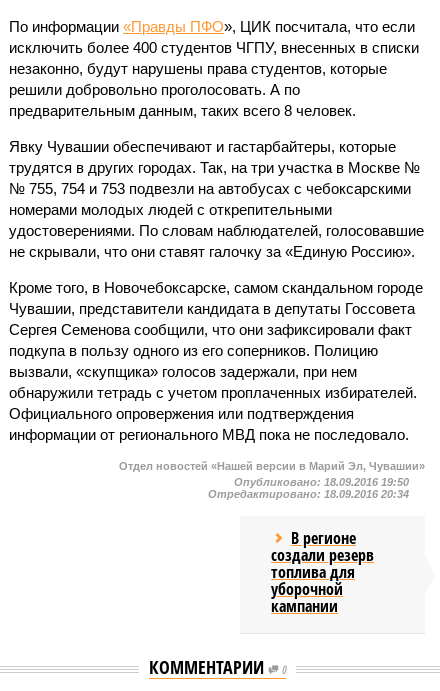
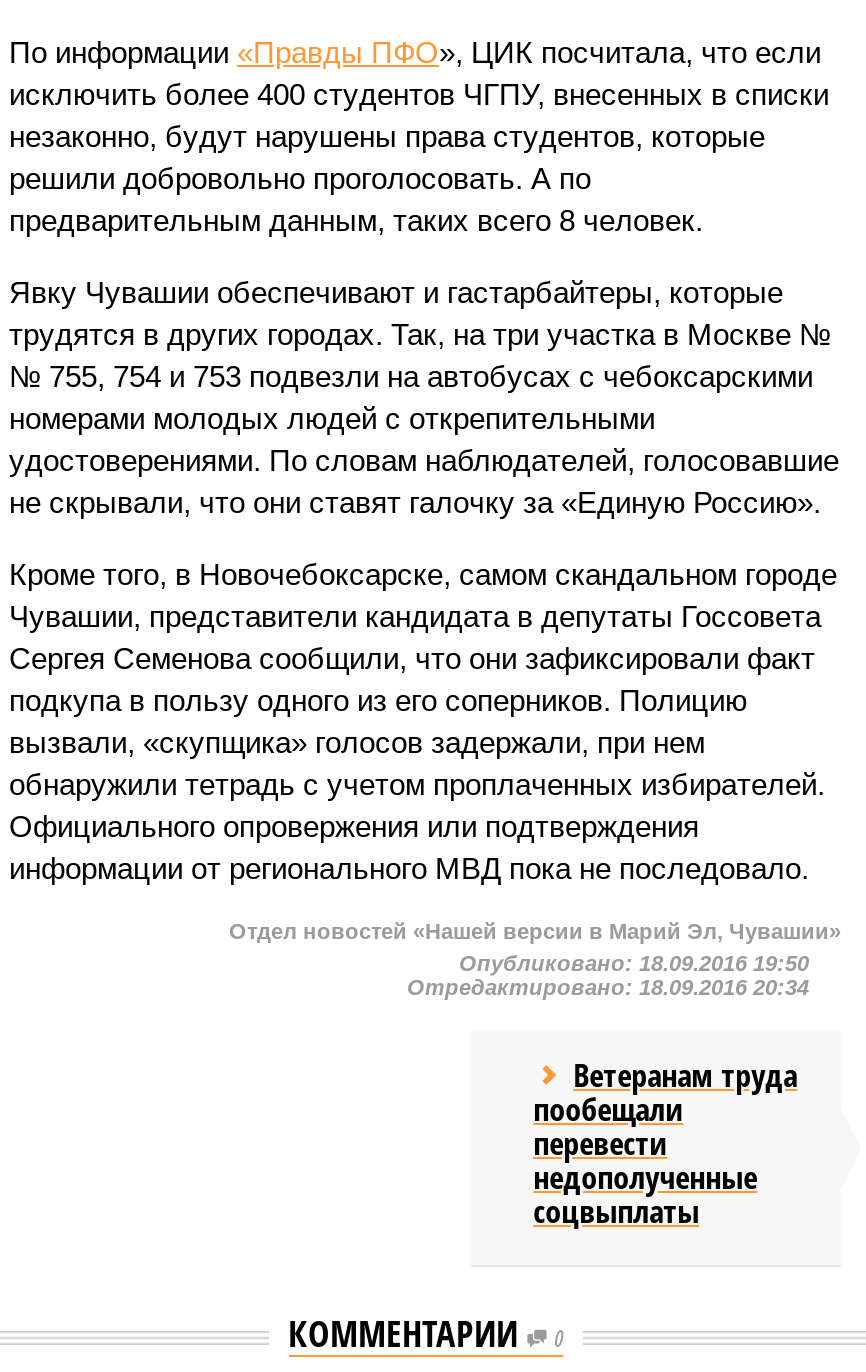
[271,527,374,617] В регионе | создали резерв | топлива для | уборочной | кампании -> [533,1053,797,1233] Ветеранам труда | пообещали | перевести | недополученные | соцвыплаты

